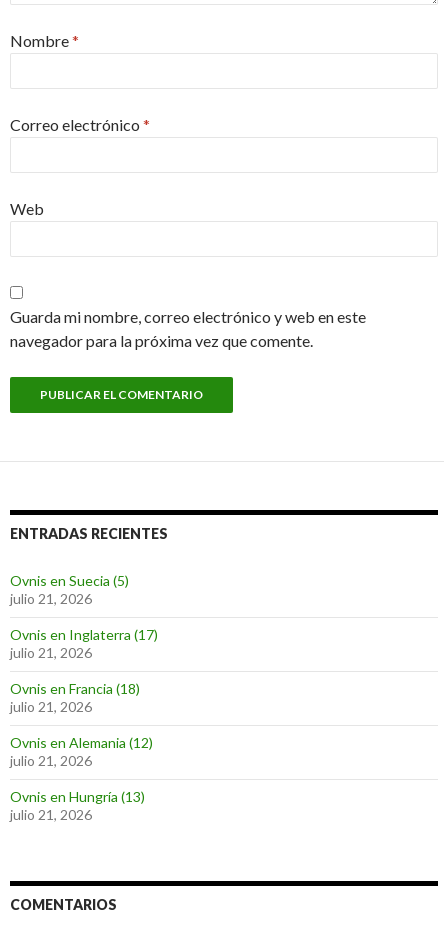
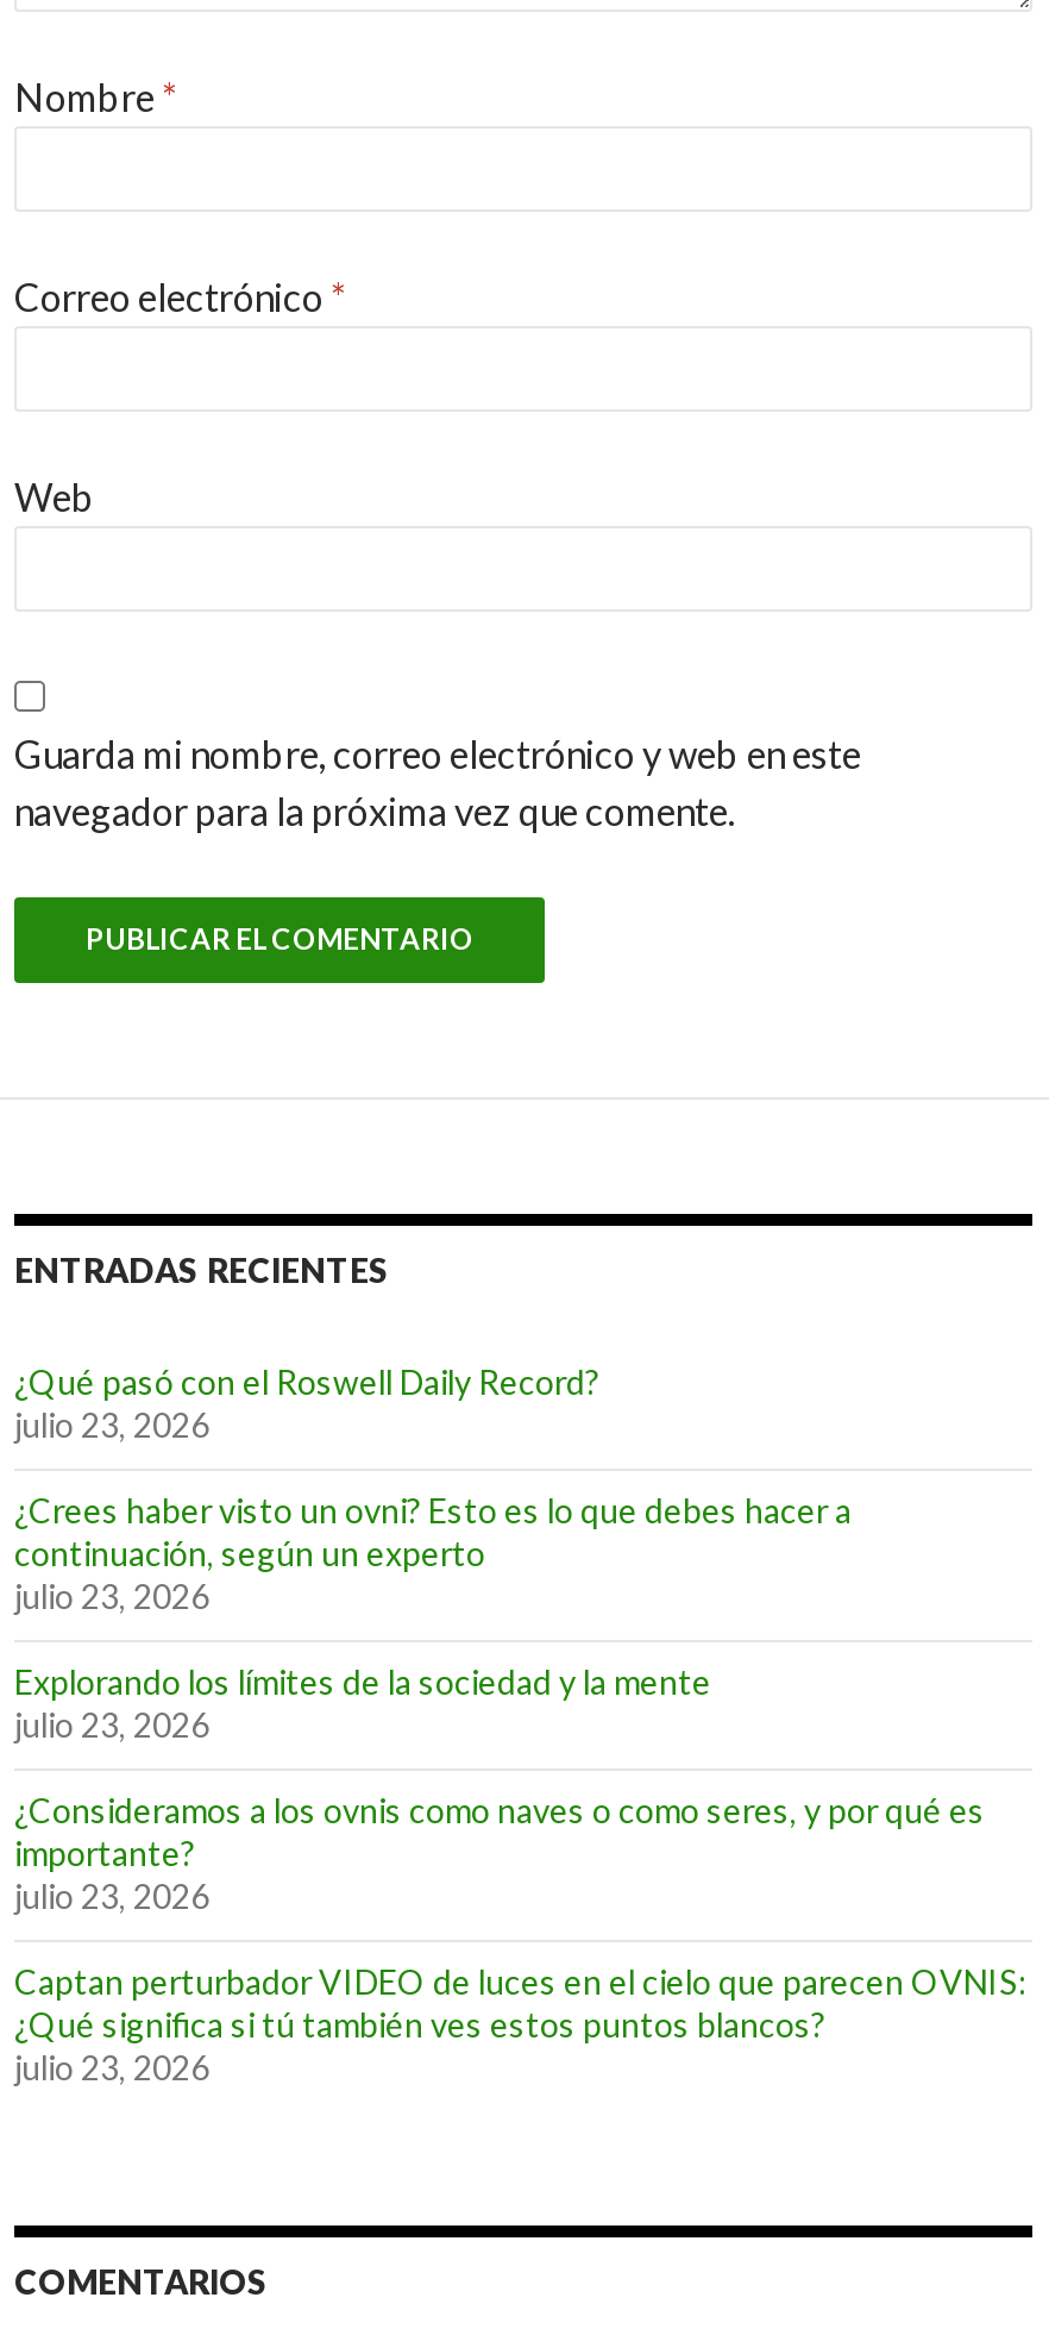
[10,572,129,607] Ovnis en Suecia (5) | julio 21, 2026 -> [14,1361,599,1445] ¿Qué pasó con el Roswell Daily Record? | julio 23, 2026
[10,626,158,661] Ovnis en Inglaterra (17) | julio 21, 2026 -> [14,1490,852,1616] ¿Crees haber visto un ovni? Esto es lo que debes hacer a | continuación, según un experto | julio 23, 2026
[10,680,140,715] Ovnis en Francia (18) | julio 21, 2026 -> [14,1661,711,1745] Explorando los límites de la sociedad y la mente | julio 23, 2026
[10,734,153,769] Ovnis en Alemania (12) | julio 21, 2026 -> [14,1790,985,1916] ¿Consideramos a los ovnis como naves o como seres, y por qué es | importante? | julio 23, 2026
[10,788,145,823] Ovnis en Hungría (13) | julio 21, 2026 -> [14,1961,1028,2087] Captan perturbador VIDEO de luces en el cielo que parecen OVNIS: | ¿Qué significa si tú también ves estos puntos blancos? | julio 23, 2026

